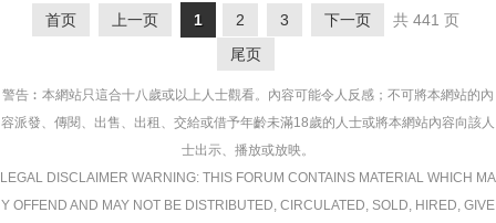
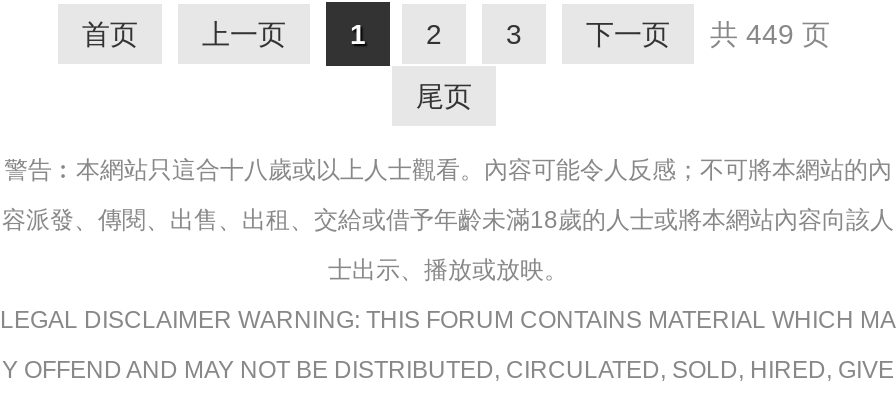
[45,11,464,29] 首页 上一页 1 2 3 下一页 共 441 页 -> [82,18,838,50] 首页 上一页 1 2 3 下一页 共 449 页

